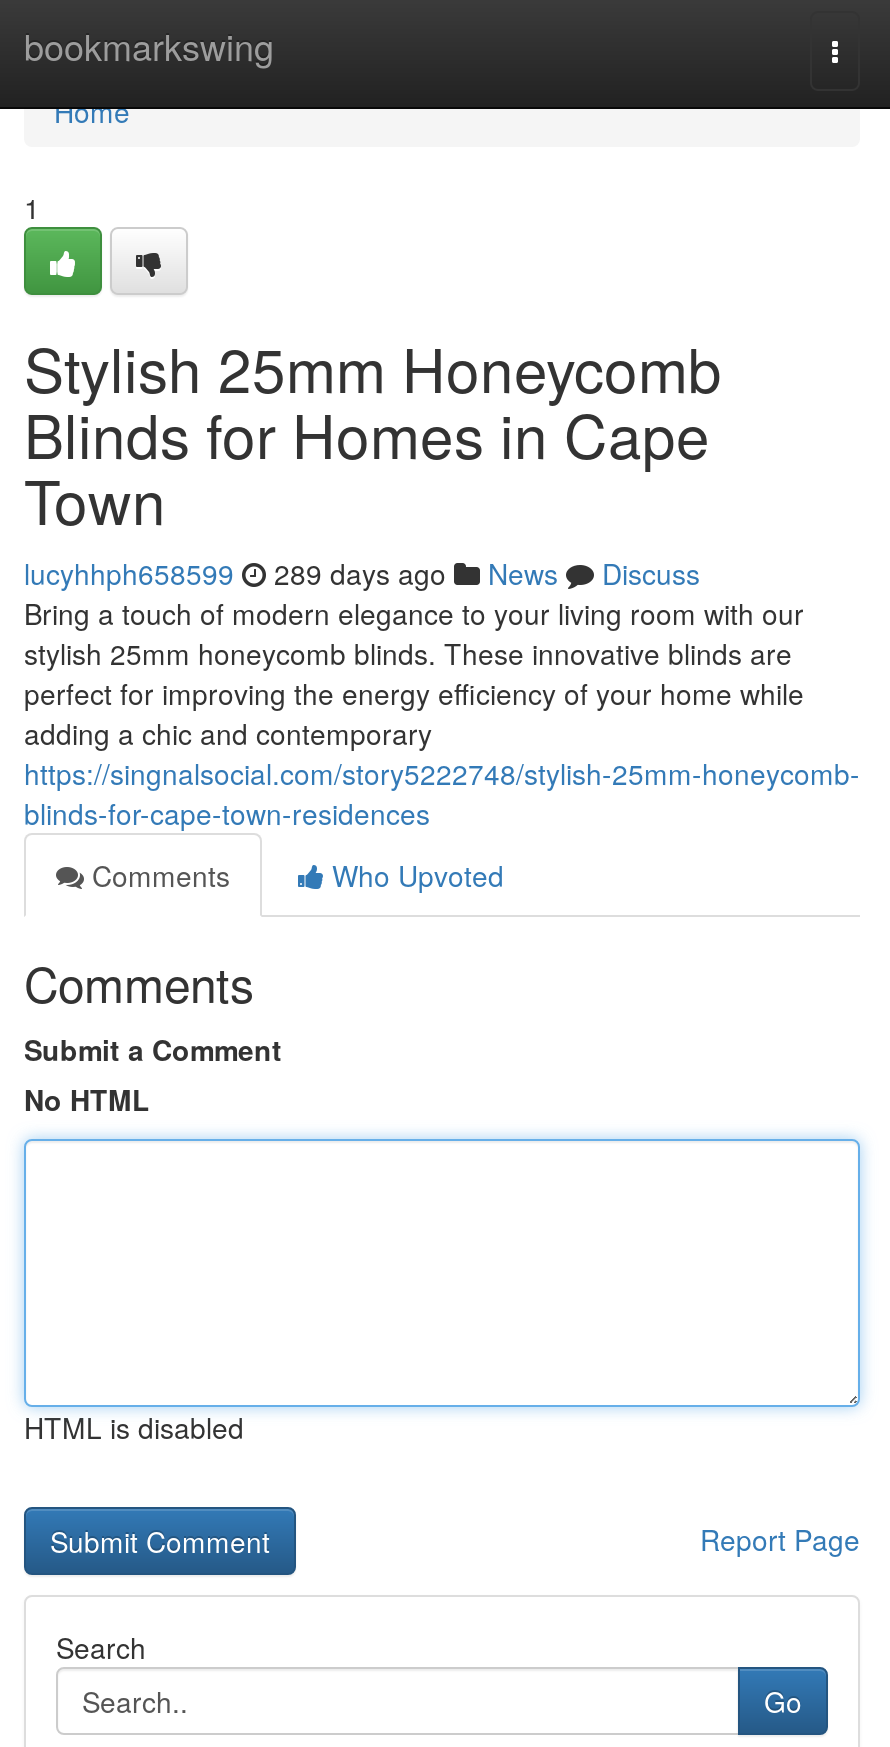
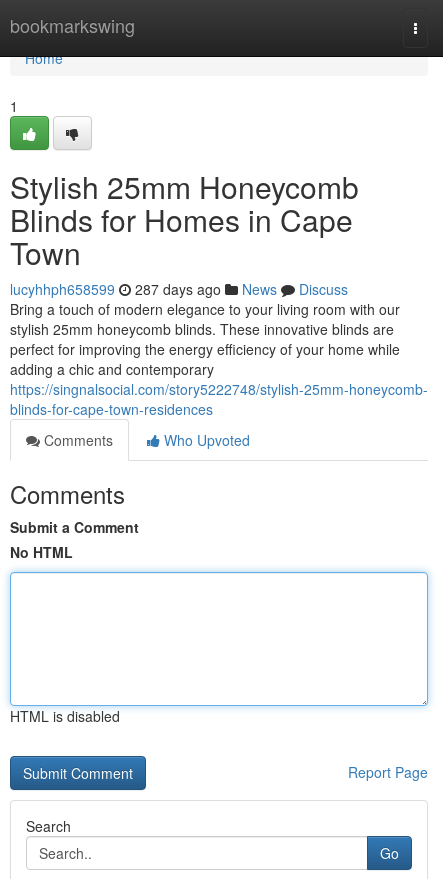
[24,553,700,593] lucyhhph658599 289 days ago News Discuss -> [10,279,348,299] lucyhhph658599 287 days ago News Discuss

